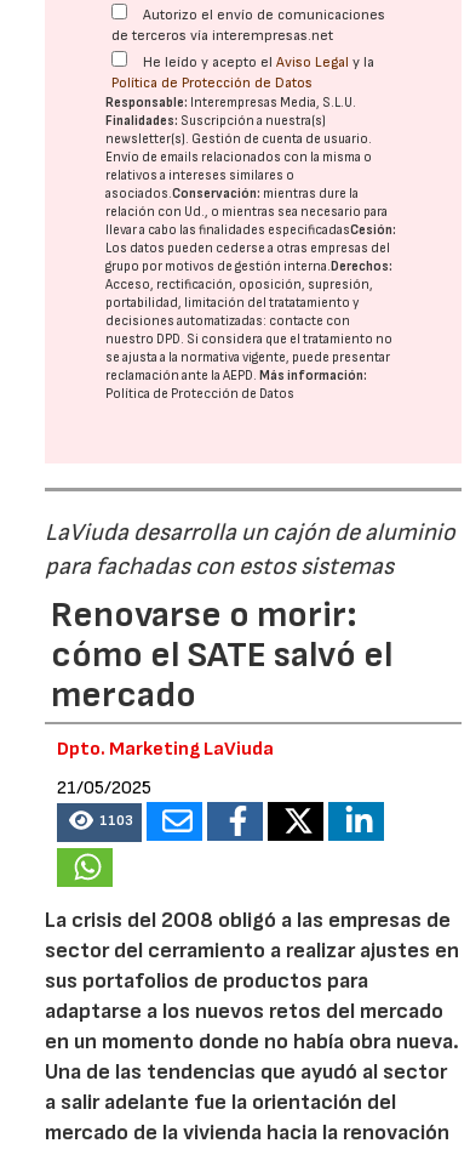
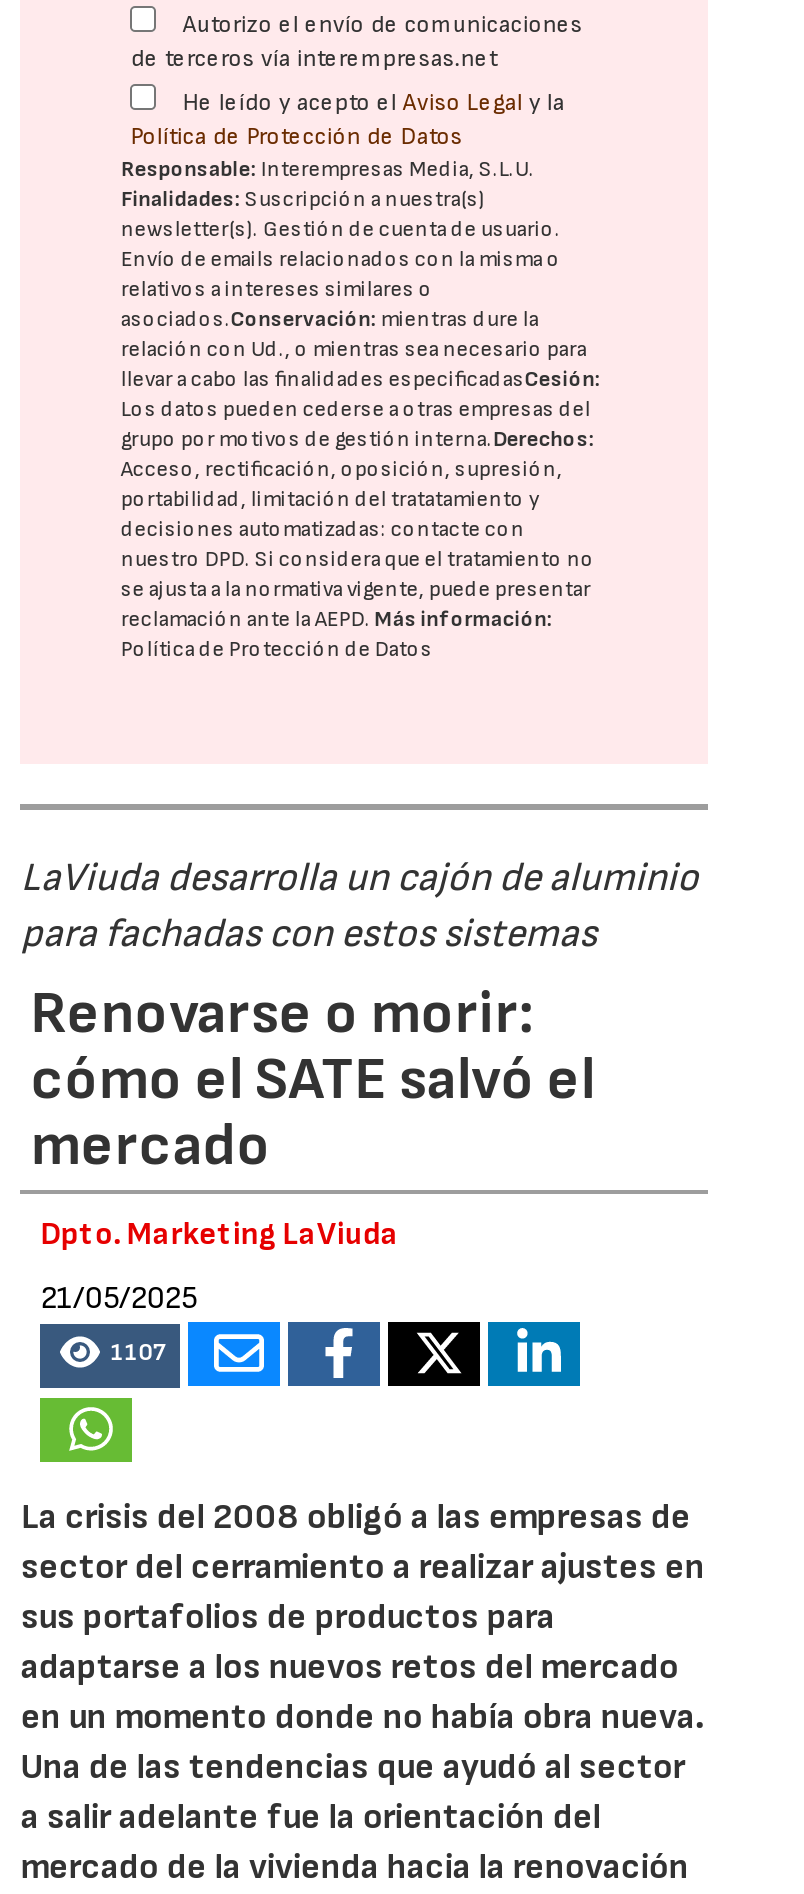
[100,811,134,829] 1103 -> [111,1337,167,1367] 1107

